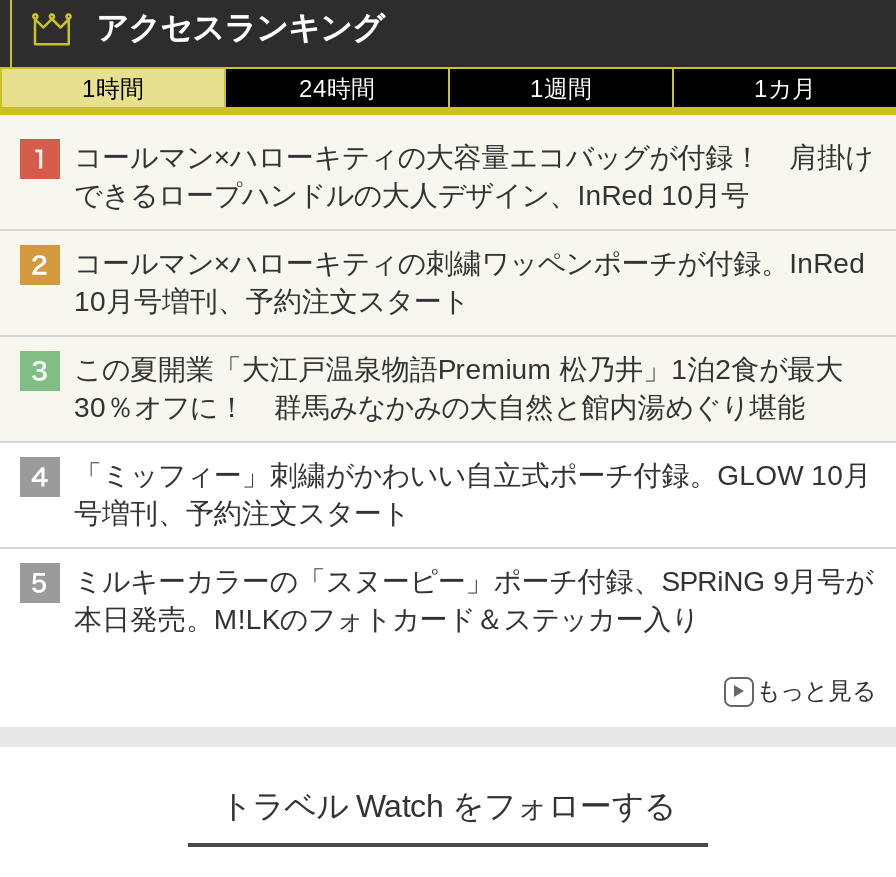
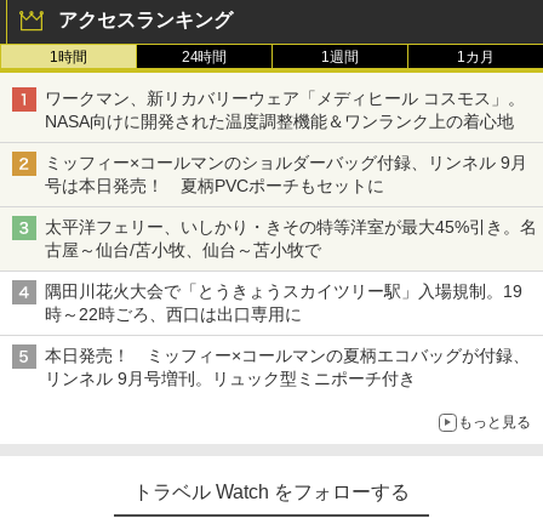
[74,141,873,211] コールマン×ハローキティの大容量エコバッグが付録！ 肩掛け | できるロープハンドルの大人デザイン、InRed 10月号 -> [45,89,524,131] ワークマン、新リカバリーウェア「メディヒール コスモス」。 | NASA向けに開発された温度調整機能＆ワンランク上の着心地
[74,247,865,317] コールマン×ハローキティの刺繍ワッペンポーチが付録。InRed | 10月号増刊、予約注文スタート -> [45,153,527,195] ミッフィー×コールマンのショルダーバッグ付録、リンネル 9月 | 号は本日発売！ 夏柄PVCポーチもセットに
[74,353,843,423] この夏開業「大江戸温泉物語Premium 松乃井」1泊2食が最大 | 30％オフに！ 群馬みなかみの大自然と館内湯めぐり堪能 -> [45,217,536,260] 太平洋フェリー、いしかり・きその特等洋室が最大45%引き。名 | 古屋～仙台/苫小牧、仙台～苫小牧で
[74,459,871,529] 「ミッフィー」刺繍がかわいい自立式ポーチ付録。GLOW 10月 | 号増刊、予約注文スタート -> [45,281,522,324] 隅田川花火大会で「とうきょうスカイツリー駅」入場規制。19 | 時～22時ごろ、西口は出口専用に
[74,565,873,635] ミルキーカラーの「スヌーピー」ポーチ付録、SPRiNG 9月号が | 本日発売。M!LKのフォトカード＆ステッカー入り -> [45,346,529,388] 本日発売！ ミッフィー×コールマンの夏柄エコバッグが付録、 | リンネル 9月号増刊。リュック型ミニポーチ付き

